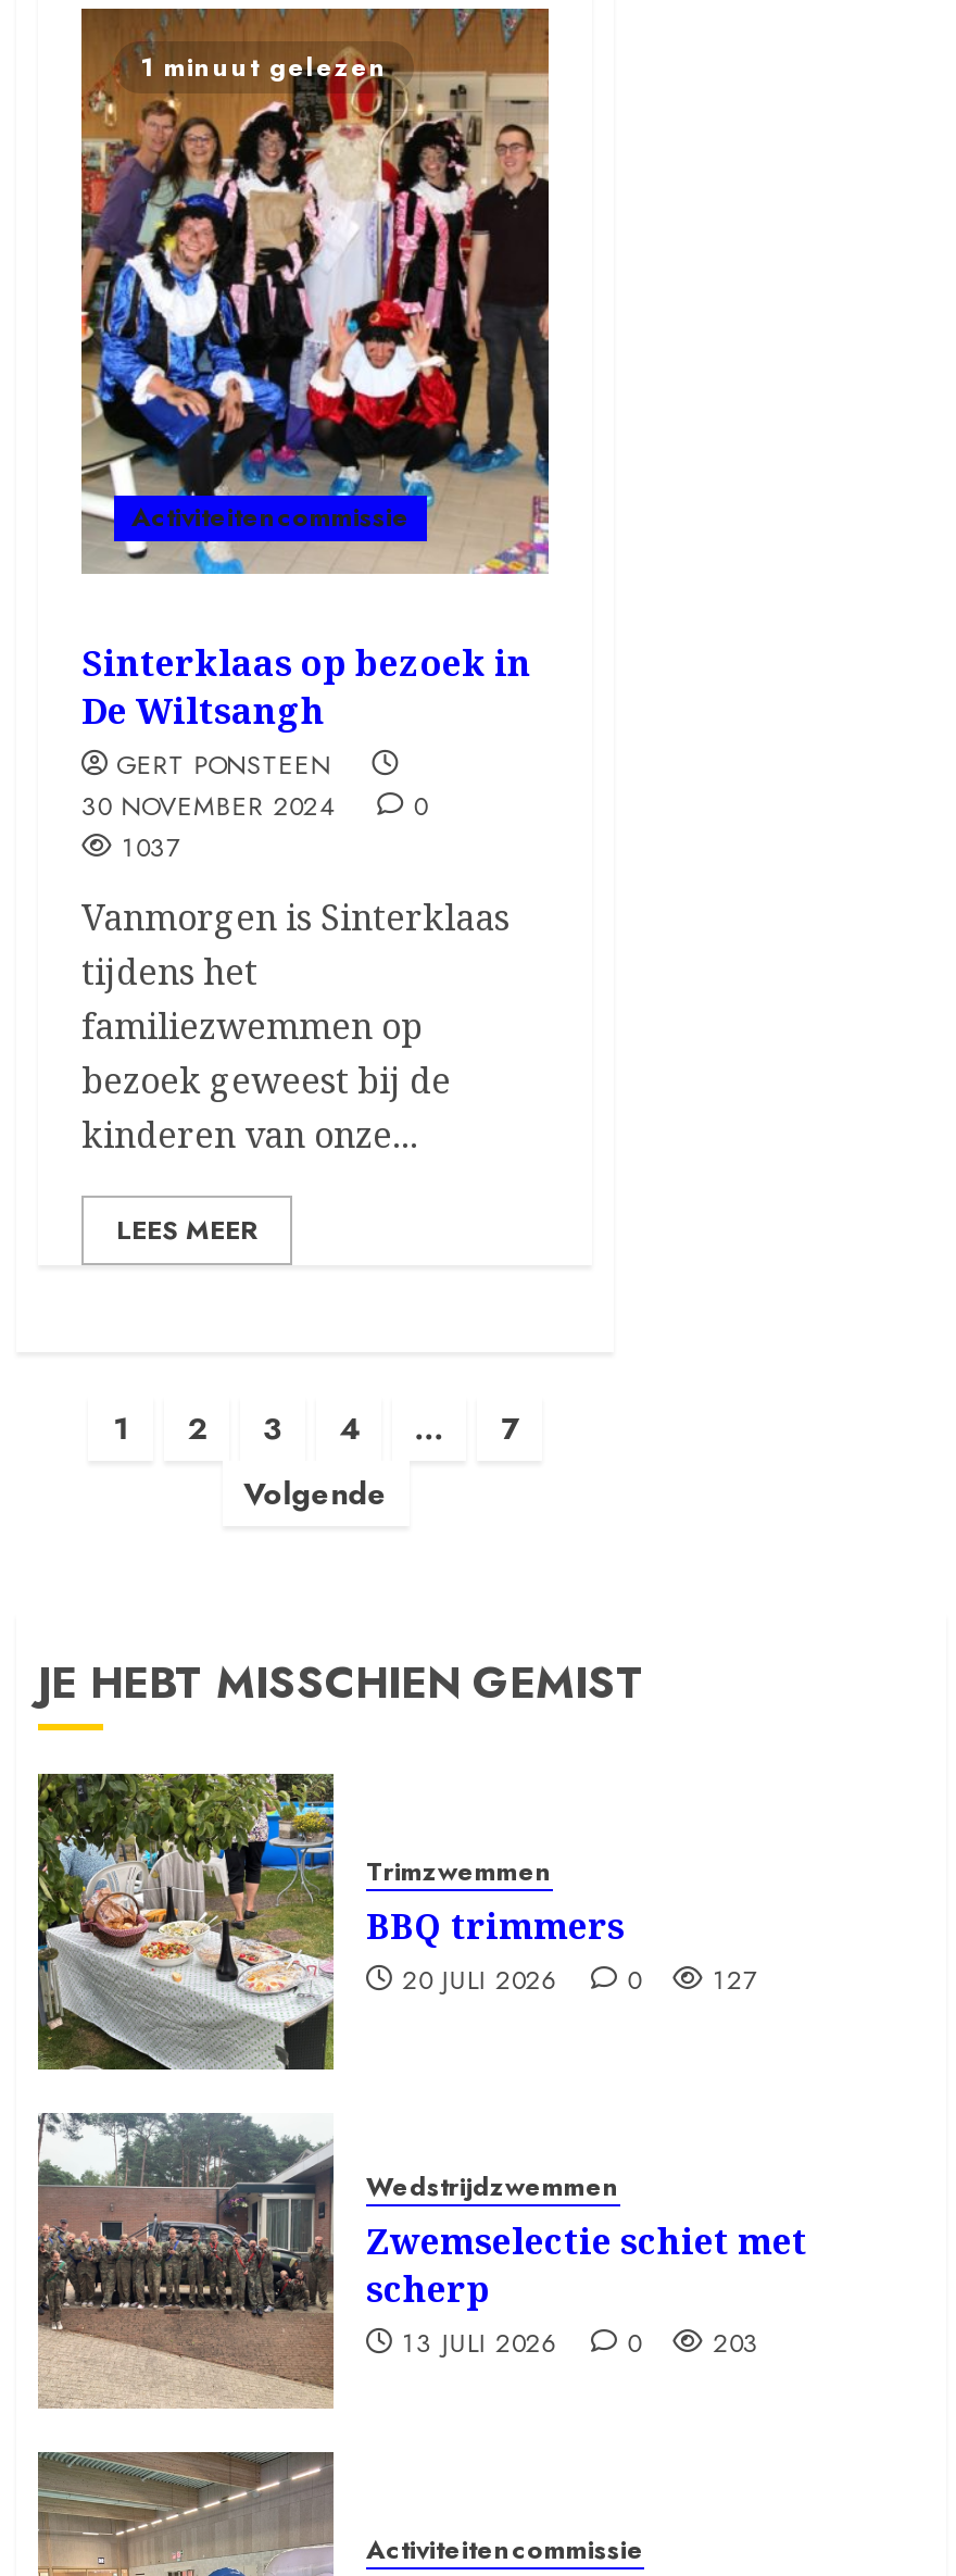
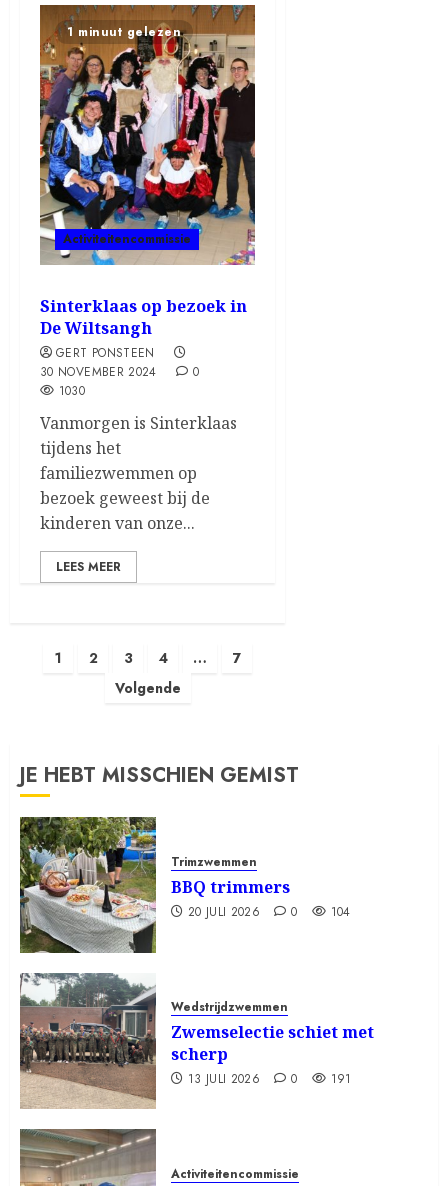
[122,828,180,868] 1037 -> [59,382,85,400] 1030
[403,1960,757,1999] 20 JULI 2026 0 127 -> [188,903,351,921] 20 JULI 2026 0 104
[403,2323,759,2362] 13 JULI 2026 0 203 -> [188,1070,352,1088] 13 JULI 2026 0 191

